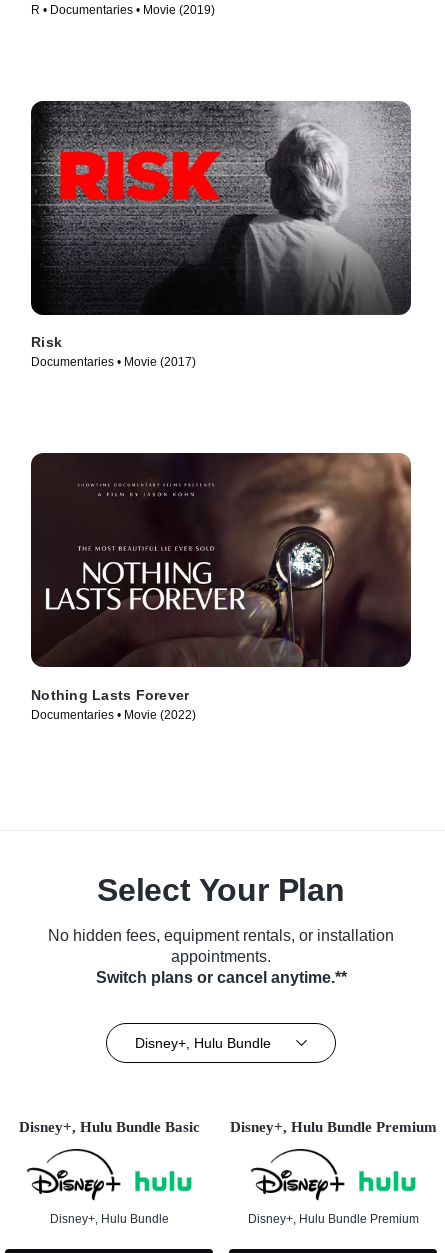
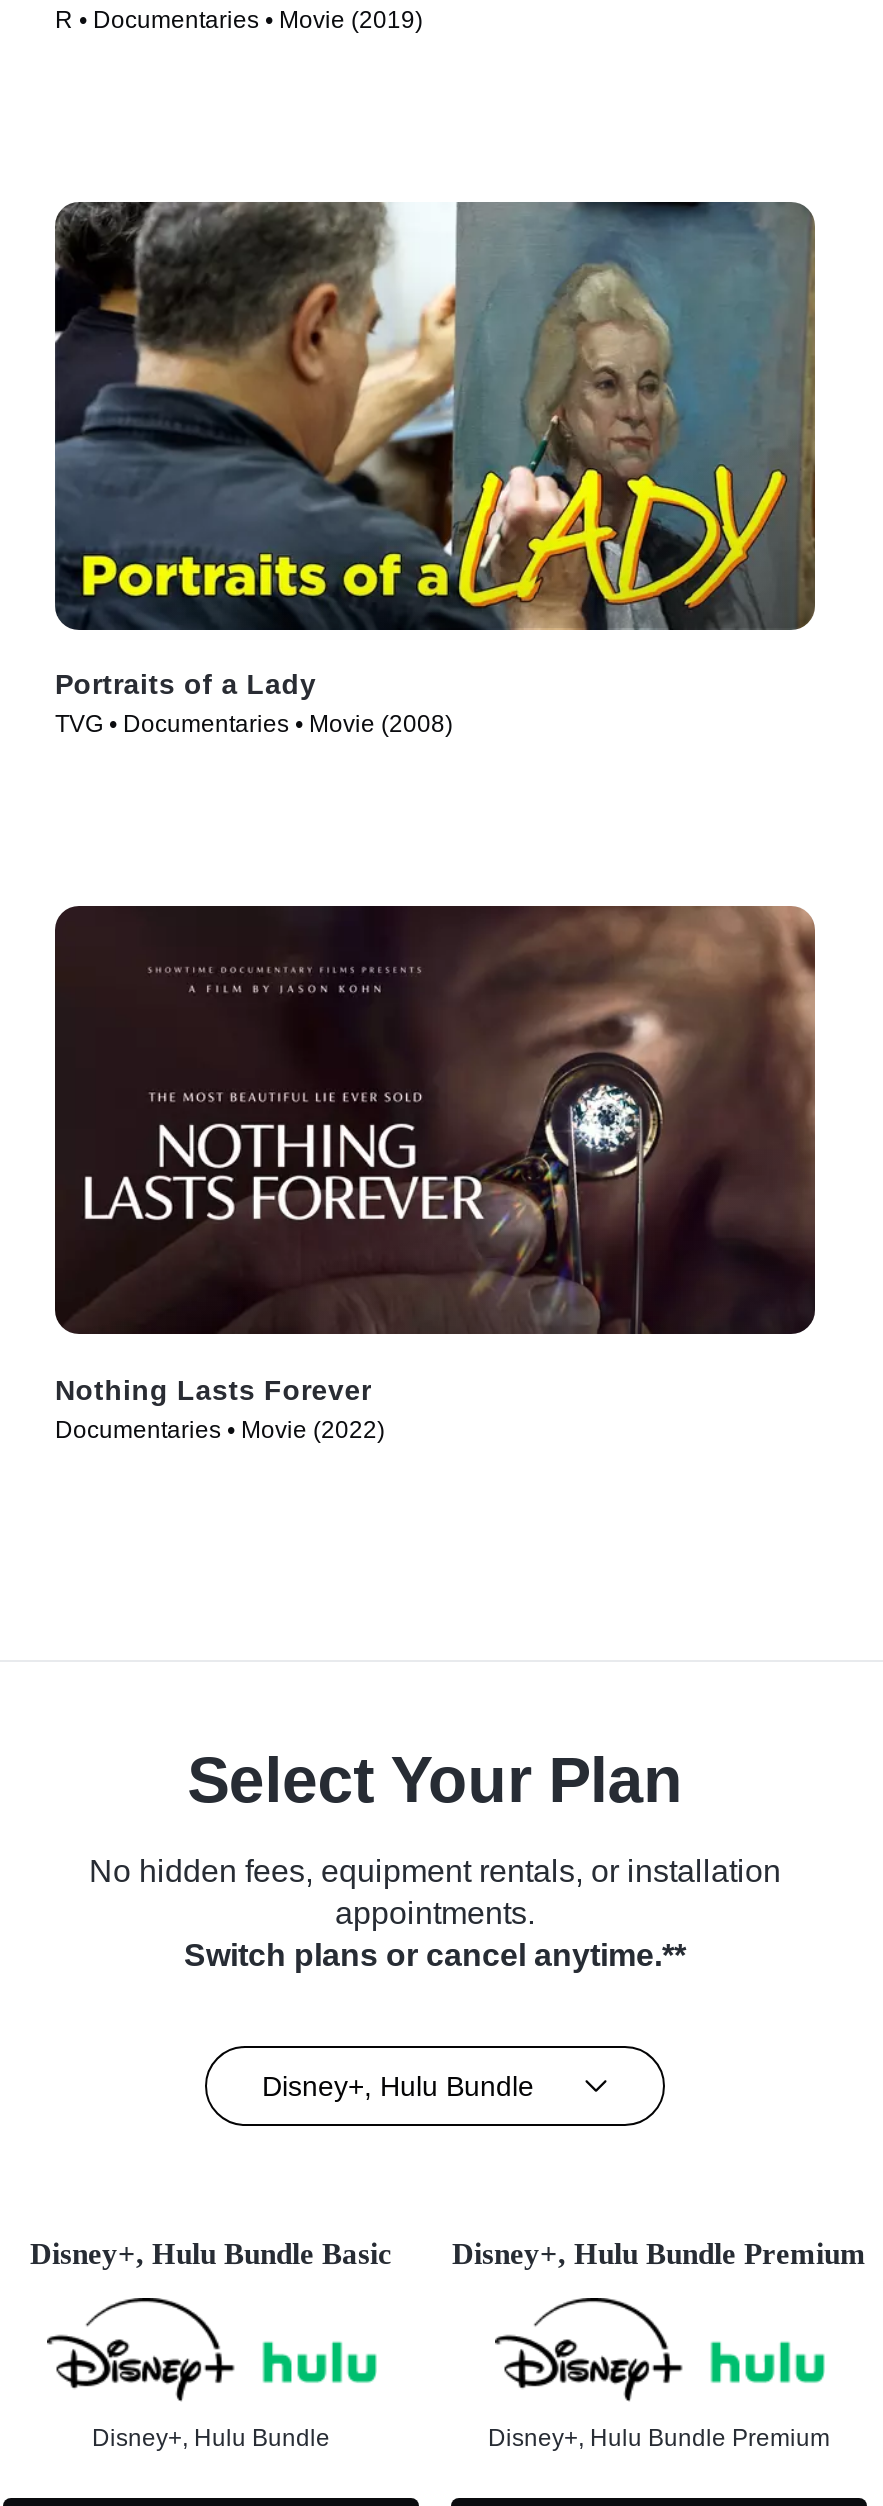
[30,100,411,369] [image] | Risk | Documentaries • Movie (2017) -> [53,202,815,738] [image] | Portraits of a Lady | TVG • Documentaries • Movie (2008)

